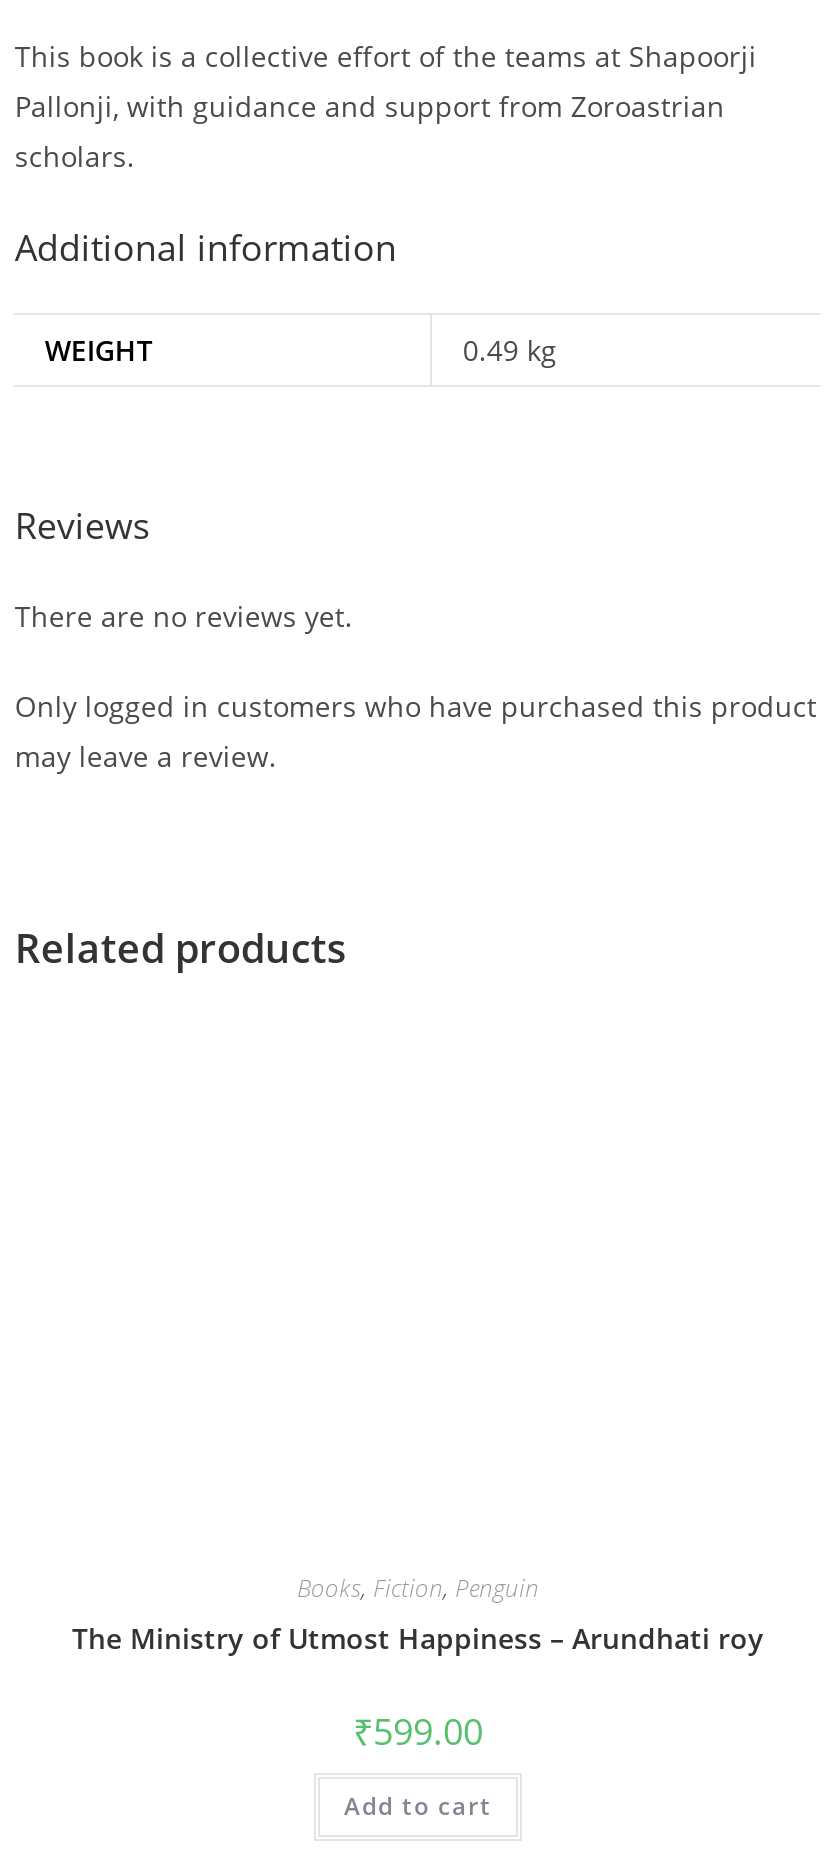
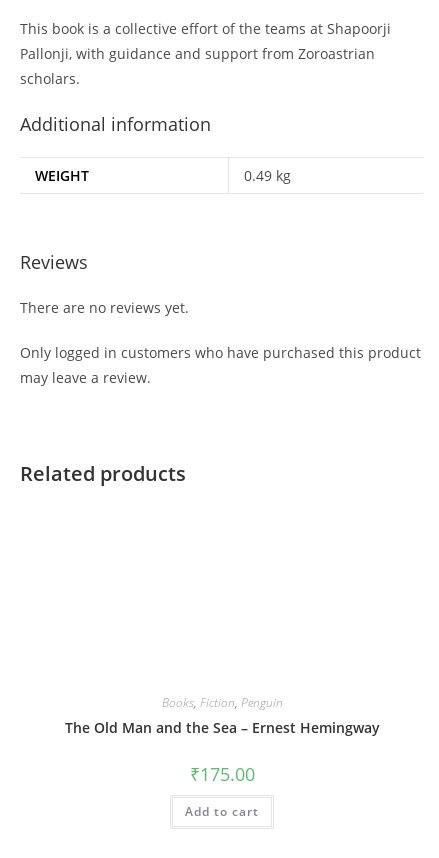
[72,1619,764,1657] The Ministry of Utmost Happiness – Arundhati roy -> [64,718,379,737] The Old Man and the Sea – Ernest Hemingway
[353,1707,483,1755] ₹599.00 -> [189,762,254,786] ₹175.00

